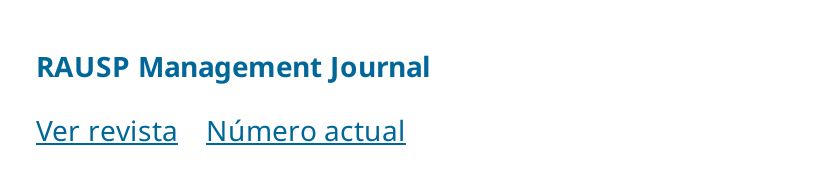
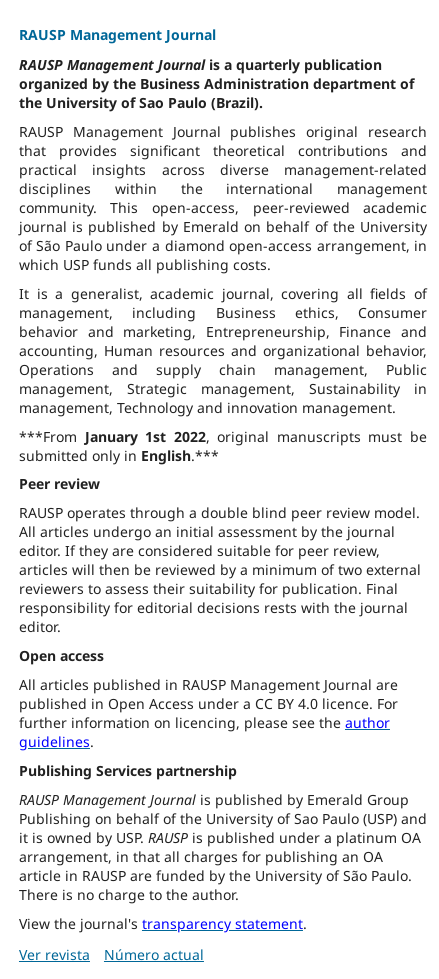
none -> [19,54,427,933] RAUSP Management Journal is a quarterly publication | organized by the Business Administration department of | the University of Sao Paulo (Brazil). | RAUSP Management Journal publishes original research | that provides significant theoretical contributions and | practical insights across diverse management-related | disciplines within the international management | community. This open-access, peer-reviewed academic | journal is published by Emerald on behalf of the University | of São Paulo under a diamond open-access arrangement, in | which USP funds all publishing costs. | It is a generalist, academic journal, covering all fields of | management, including Business ethics, Consumer | behavior and marketing, Entrepreneurship, Finance and | accounting, Human resources and organizational behavior, | Operations and supply chain management, Public | management, Strategic management, Sustainability in | management, Technology and innovation management. | ***From January 1st 2022, original manuscripts must be | submitted only in English.*** | Peer review | RAUSP operates through a double blind peer review model. | All articles undergo an initial assessment by the journal | editor. If they are considered suitable for peer review, | articles will then be reviewed by a minimum of two external | reviewers to assess their suitability for publication. Final | responsibility for editorial decisions rests with the journal | editor. | Open access | All articles published in RAUSP Management Journal are | published in Open Access under a CC BY 4.0 licence. For | further information on licencing, please see the author | guidelines. | Publishing Services partnership | RAUSP Management Journal is published by Emerald Group | Publishing on behalf of the University of Sao Paulo (USP) and | it is owned by USP. RAUSP is published under a platinum OA | arrangement, in that all charges for publishing an OA | article in RAUSP are funded by the University of São Paulo. | There is no charge to the author. | View the journal's transparency statement.

